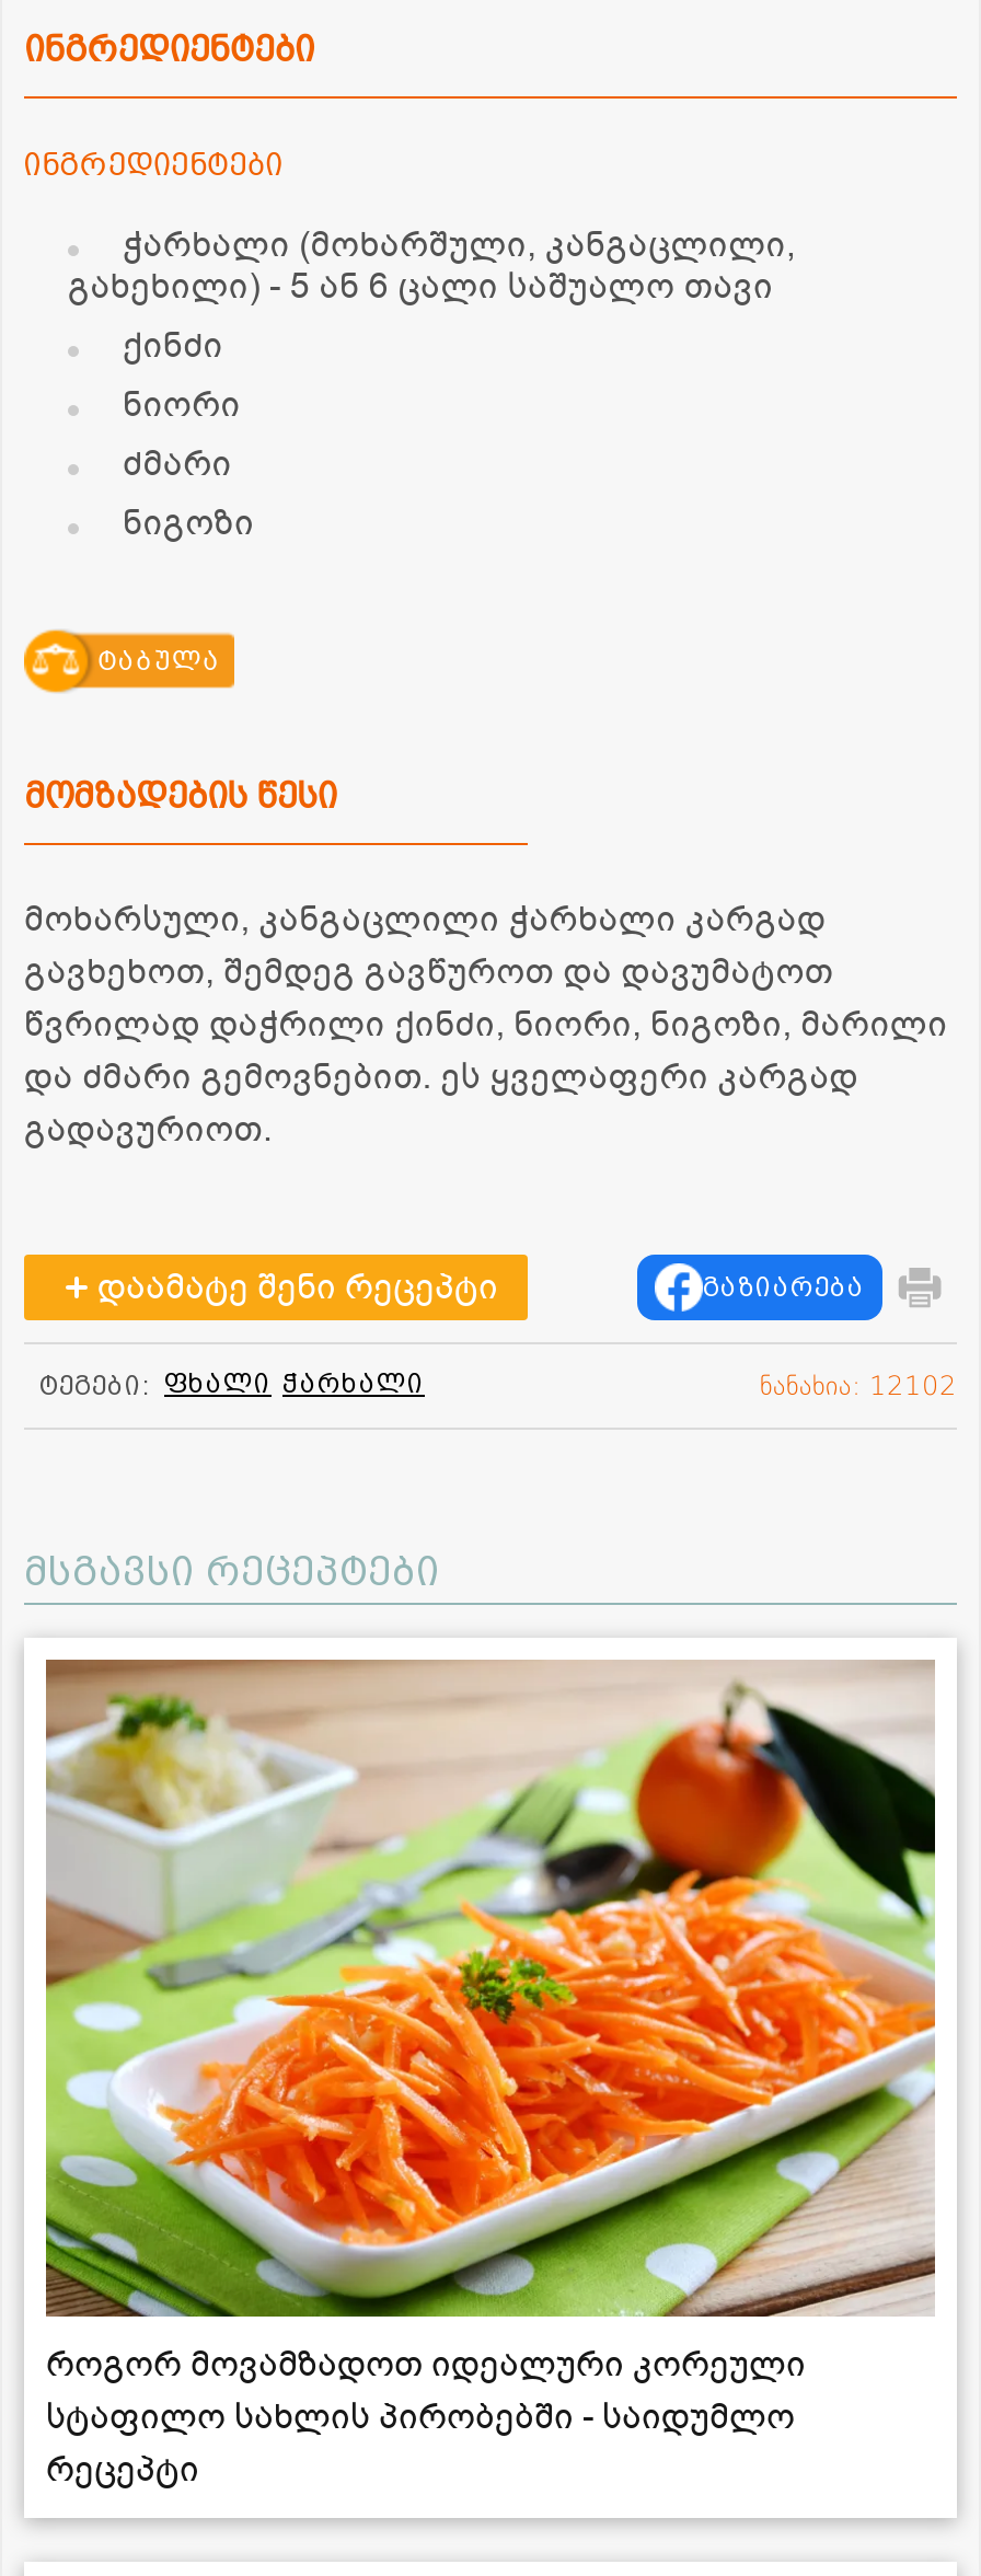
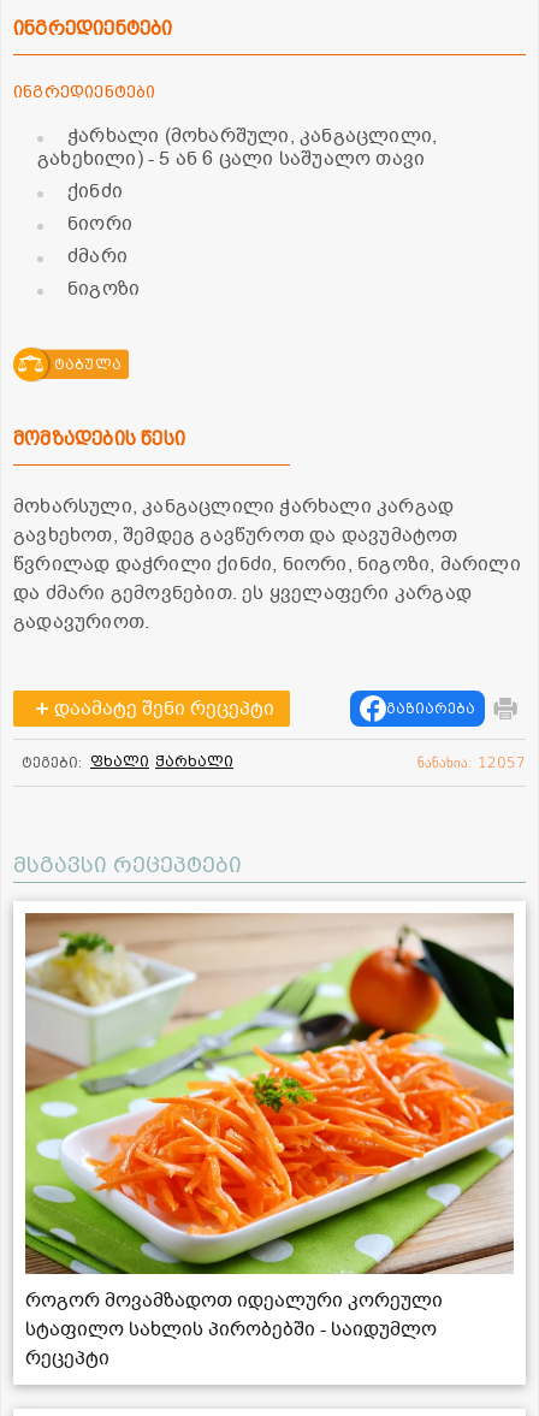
[760,1370,957,1400] ნანახია: 12102 -> [417,754,526,771] ნანახია: 12057

